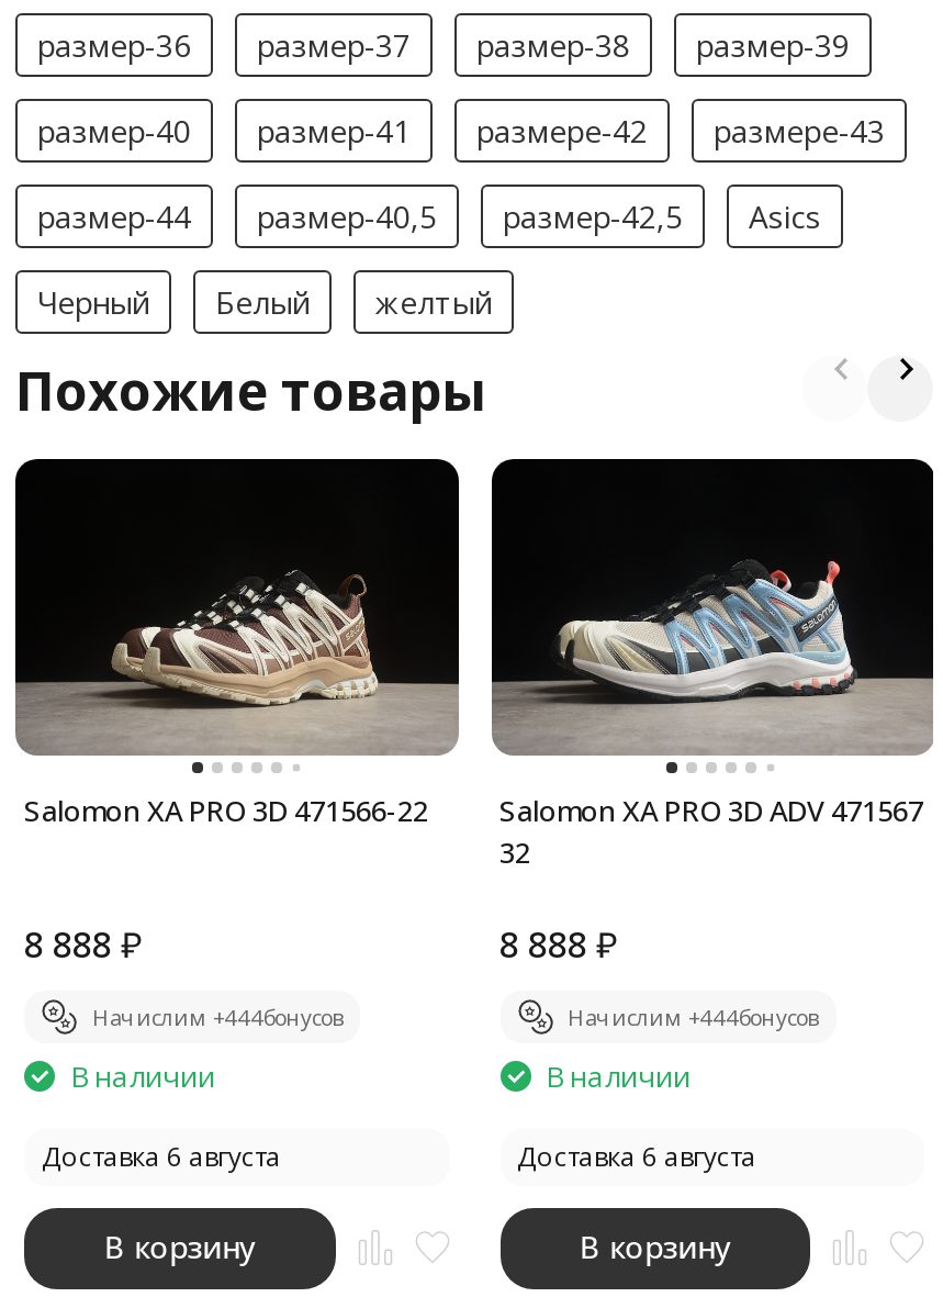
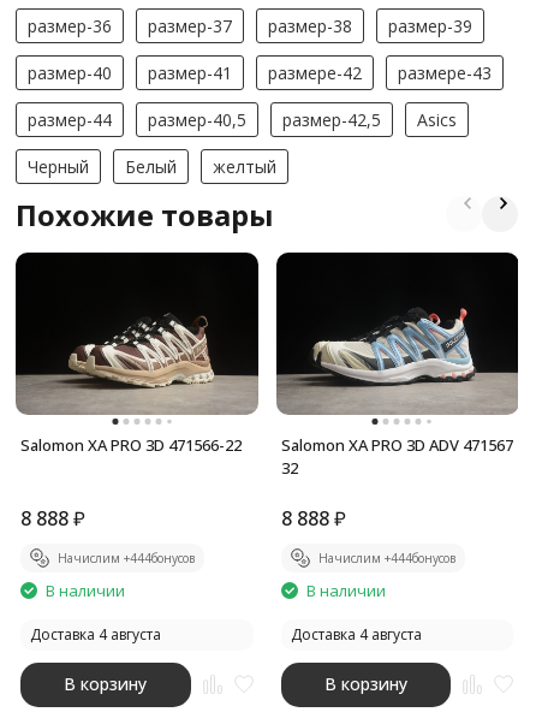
[42,1137,281,1174] Доставка 6 августа -> [30,624,161,644] Доставка 4 августа
[517,1137,756,1174] Доставка 6 августа -> [290,624,421,644] Доставка 4 августа

